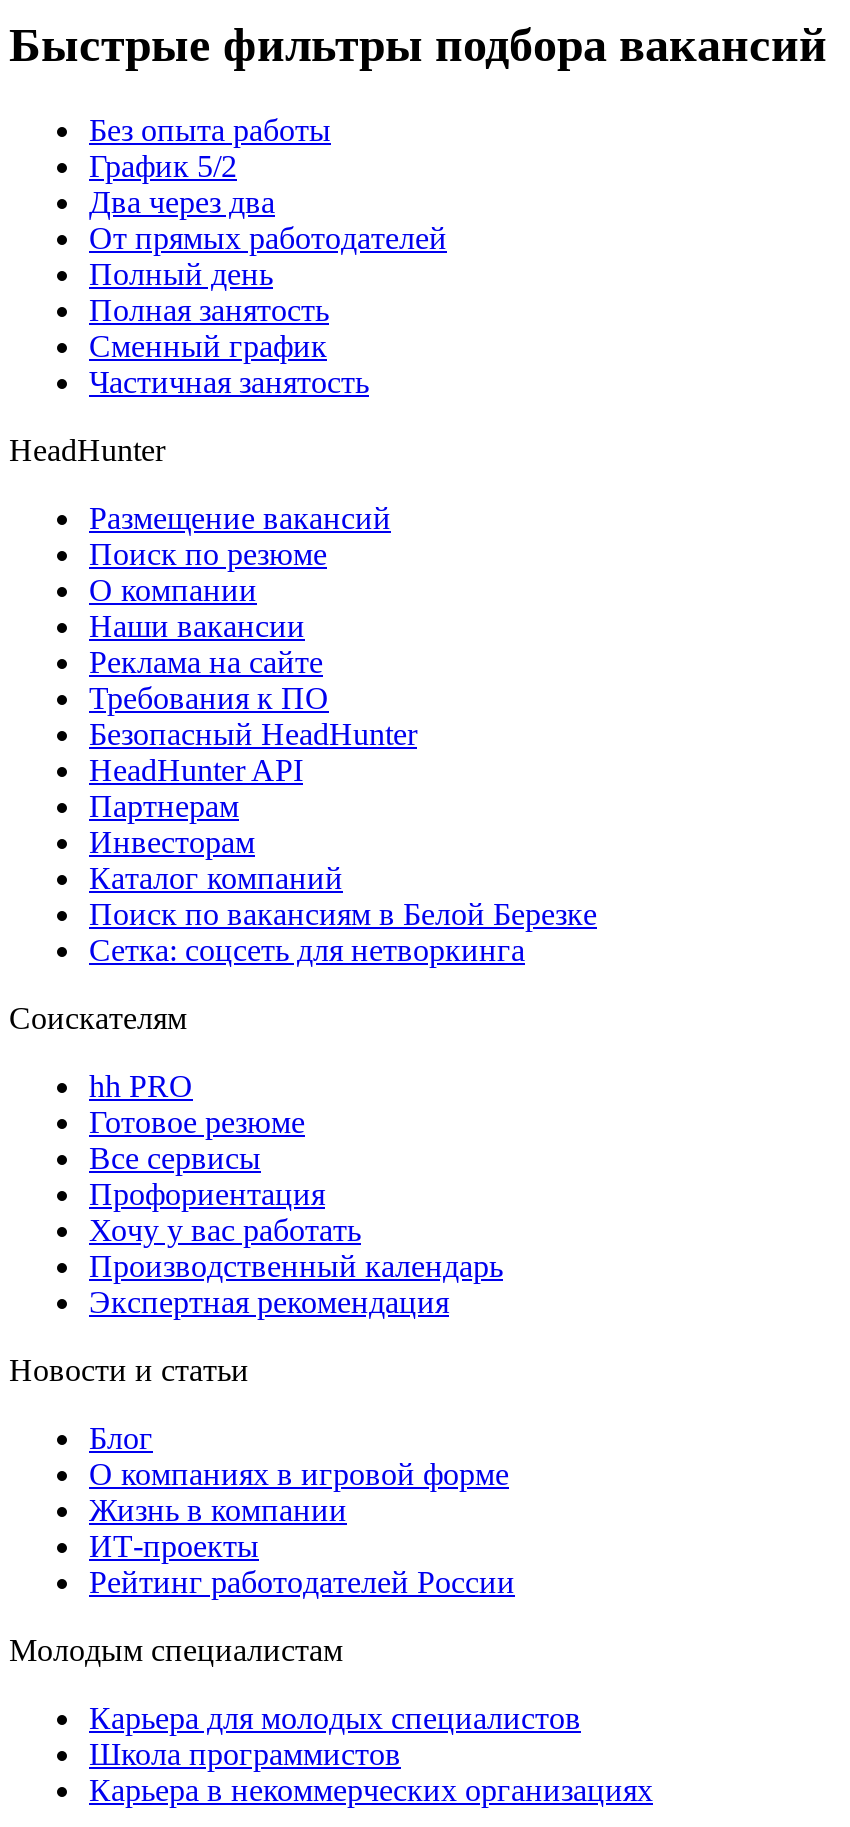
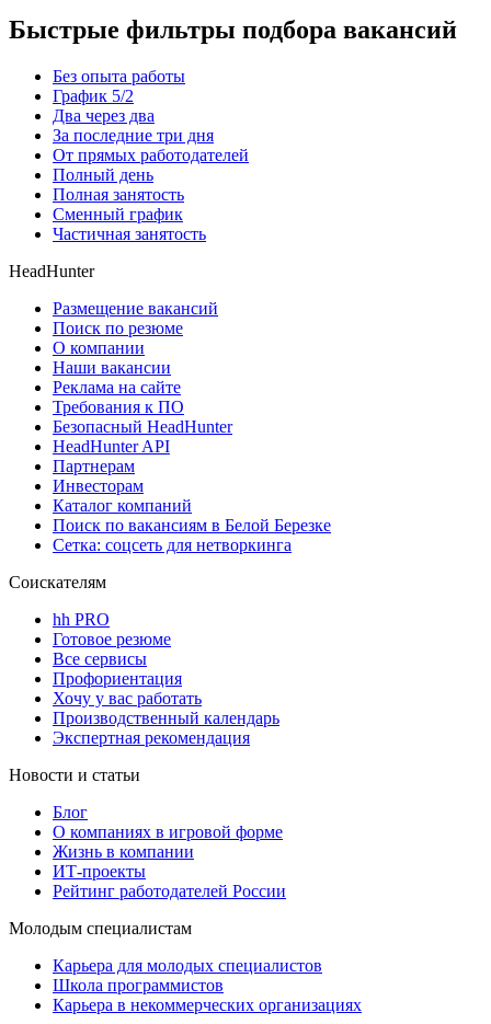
none -> [53,126,214,144] За последние три дня

